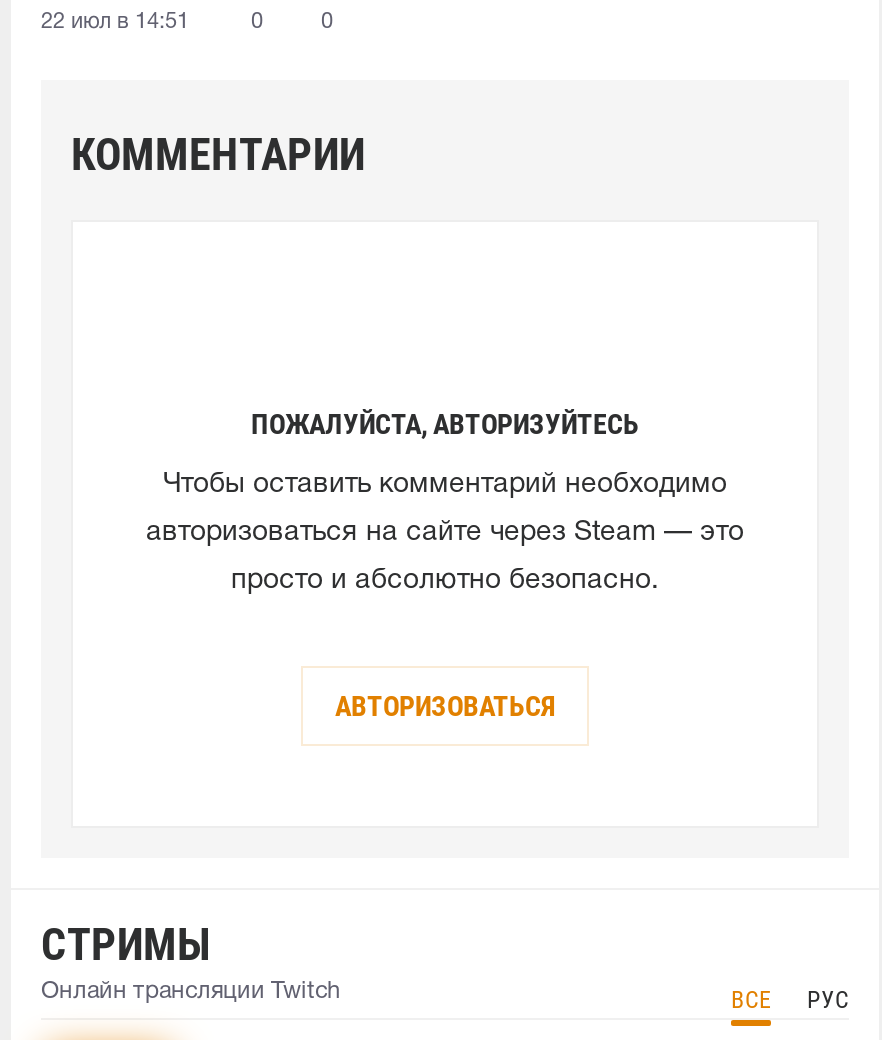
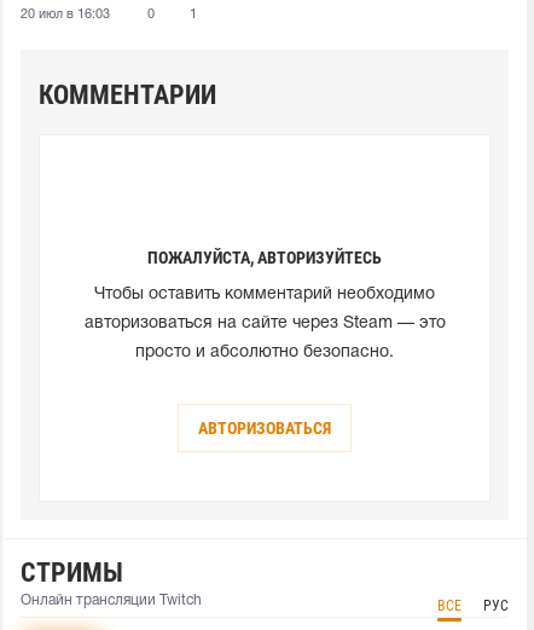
[41,11,189,31] 22 июл в 14:51 -> [21,8,110,20] 20 июл в 16:03
[321,11,333,31] 0 -> [190,8,197,20] 1

